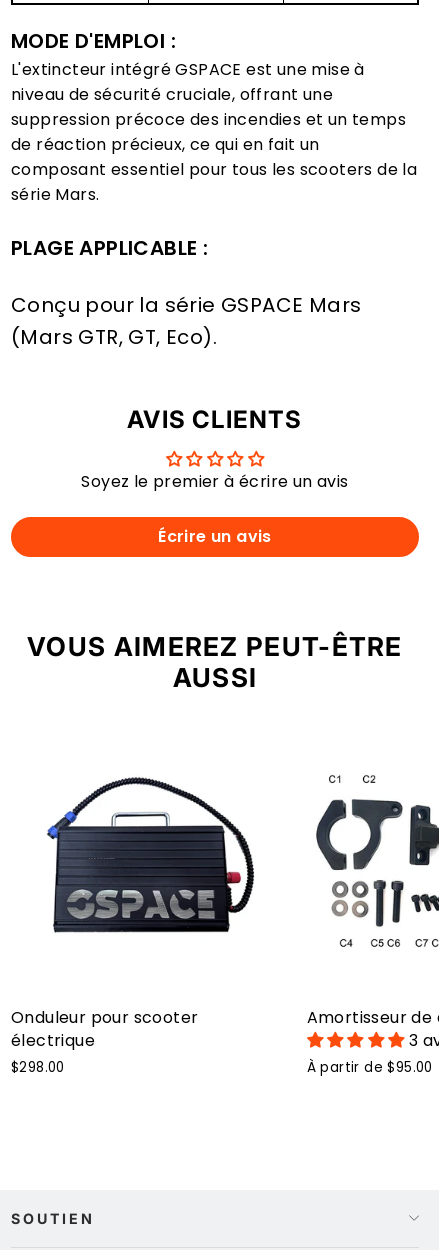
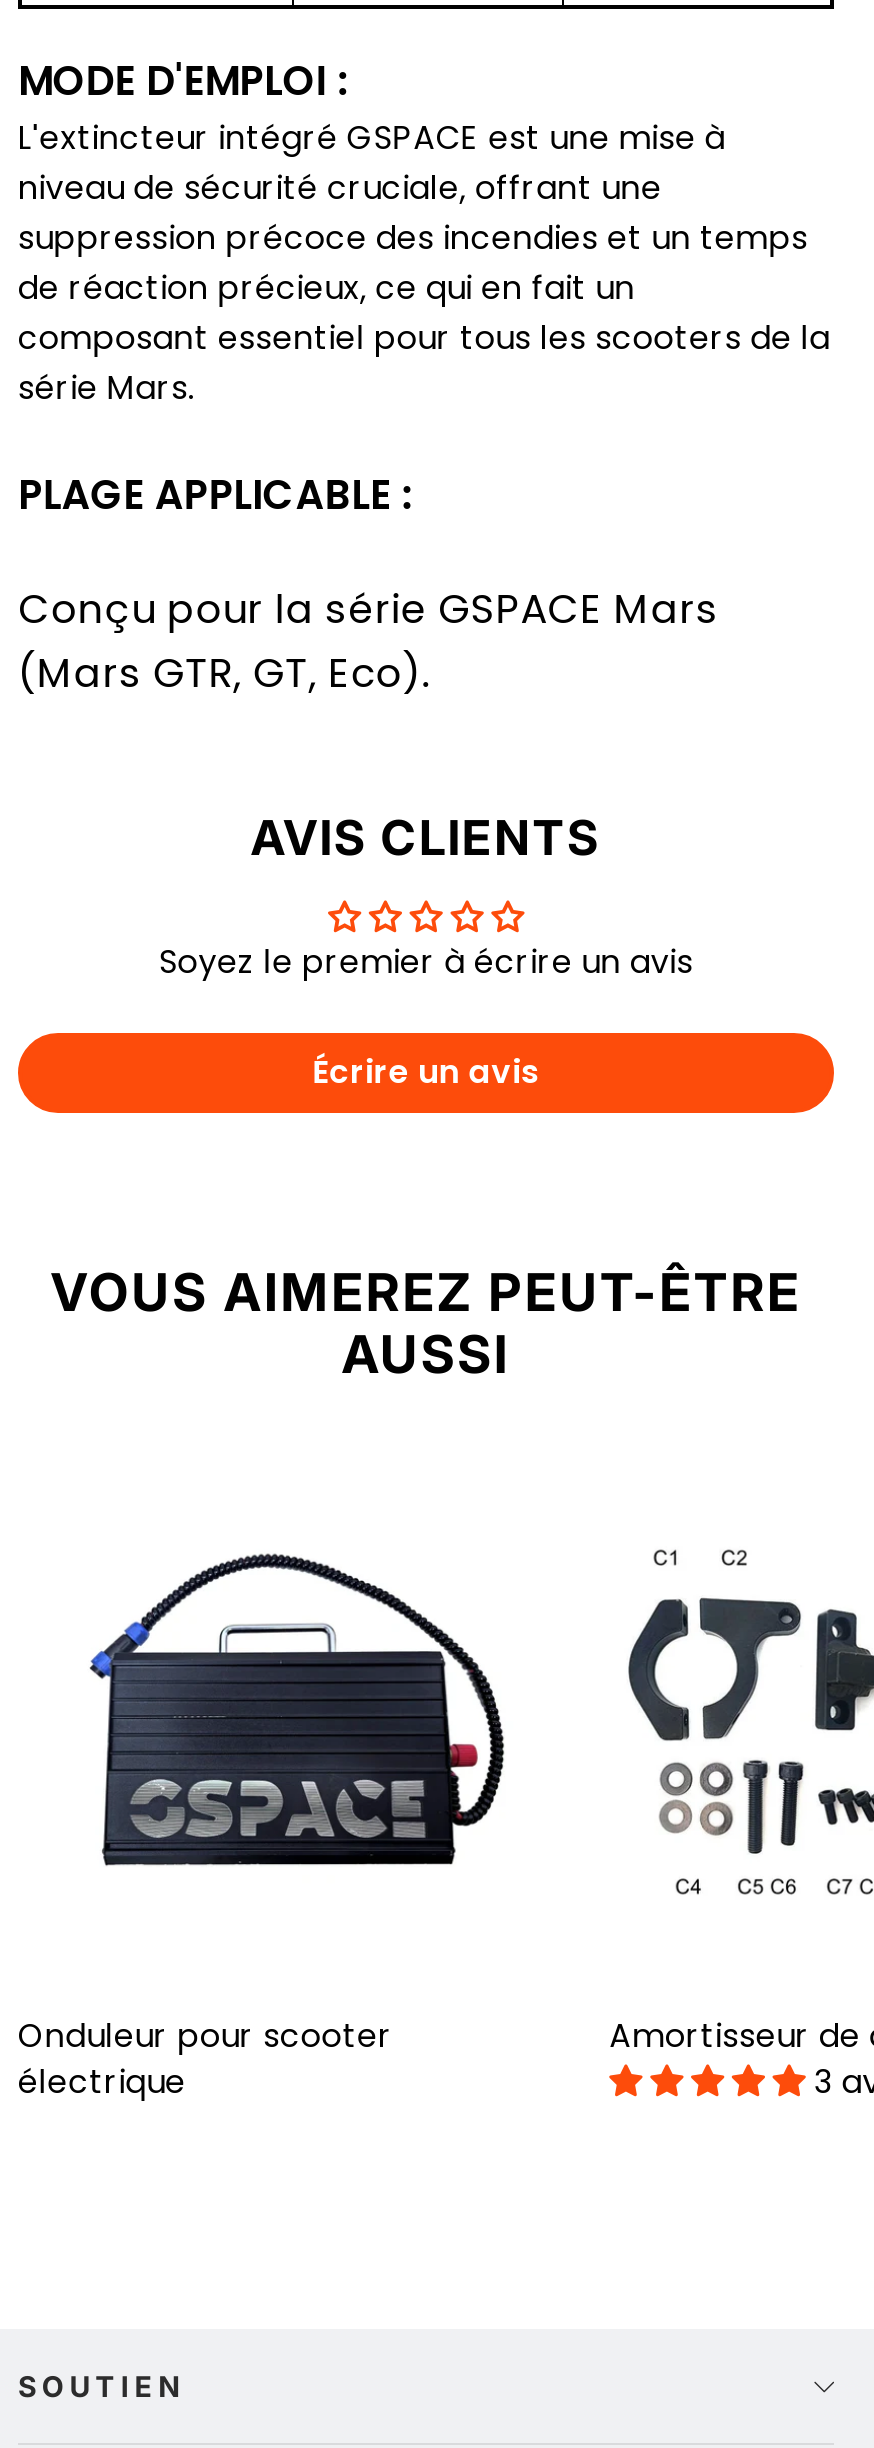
[11,1058,65,1077] $298.00 -> none
[307,1058,433,1077] À partir de $95.00 -> none

